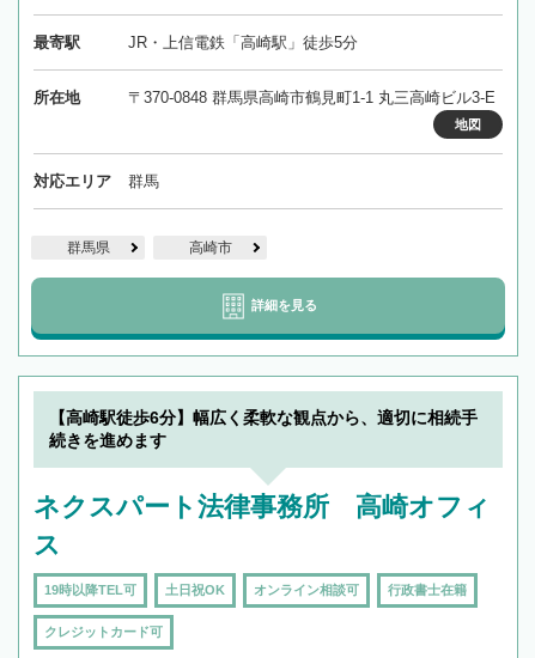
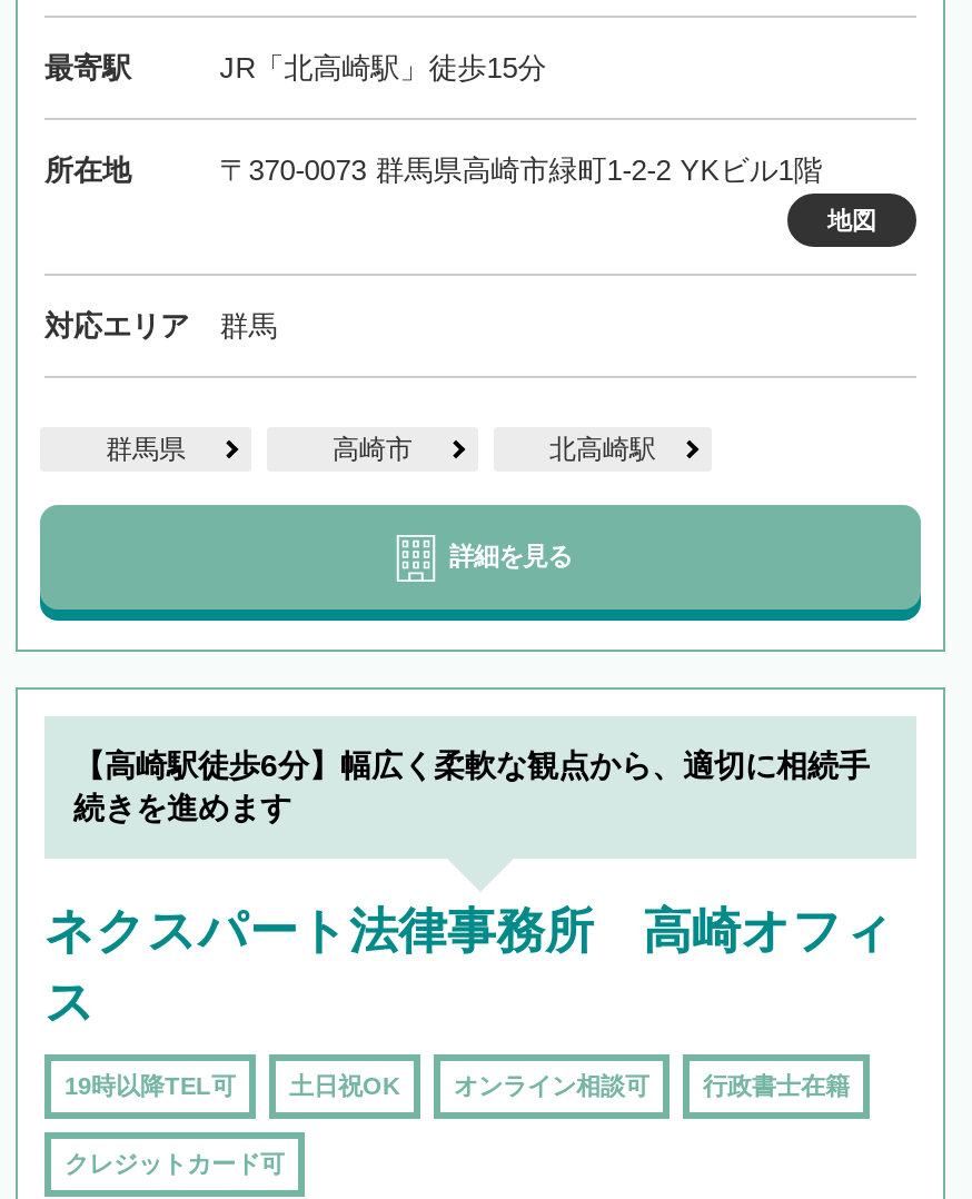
[128,34,358,52] JR・上信電鉄「高崎駅」徒歩5分 -> [220,52,546,85] JR「北高崎駅」徒歩15分
[128,89,495,107] 〒370-0848 群馬県高崎市鶴見町1-1 丸三高崎ビル3-E -> [220,154,822,188] 〒370-0073 群馬県高崎市緑町1-2-2 YKビル1階
none -> [549,434,656,466] 北高崎駅

